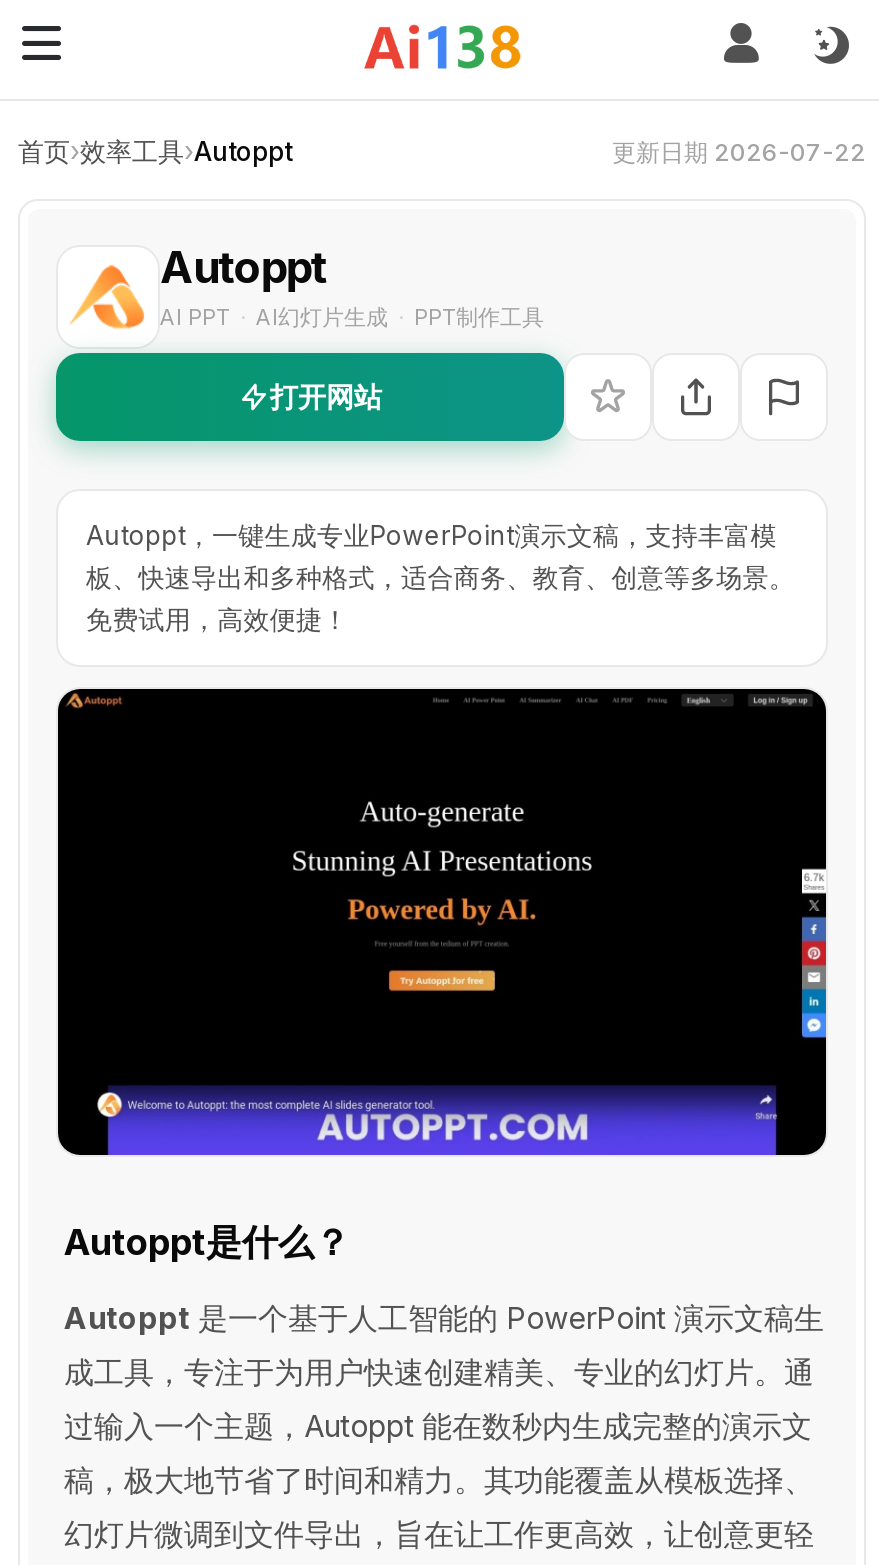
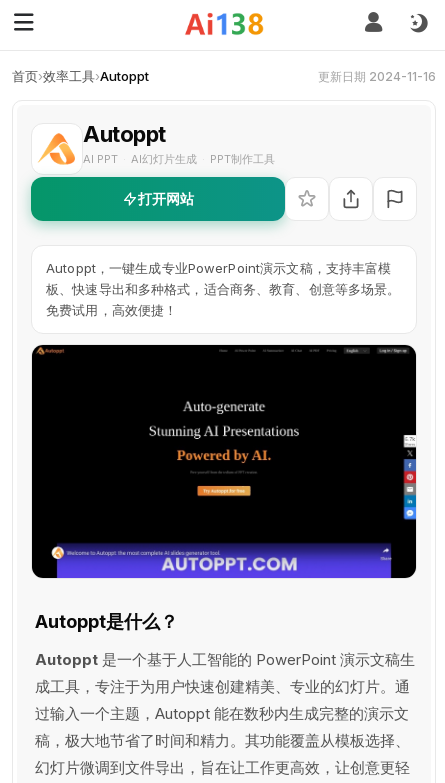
[612,136,866,166] 更新日期 2026-07-22 -> [318,68,436,83] 更新日期 2024-11-16

